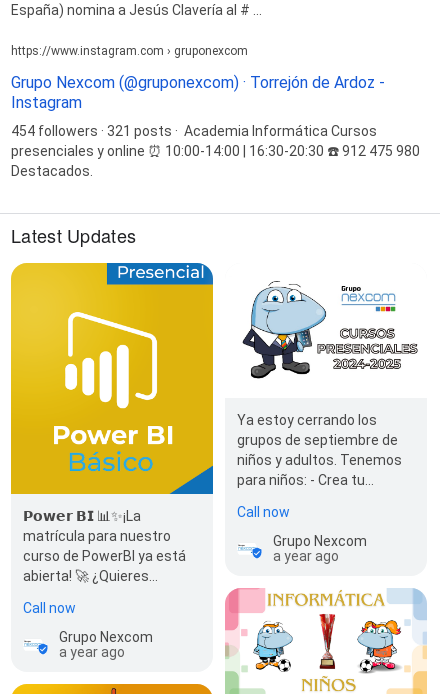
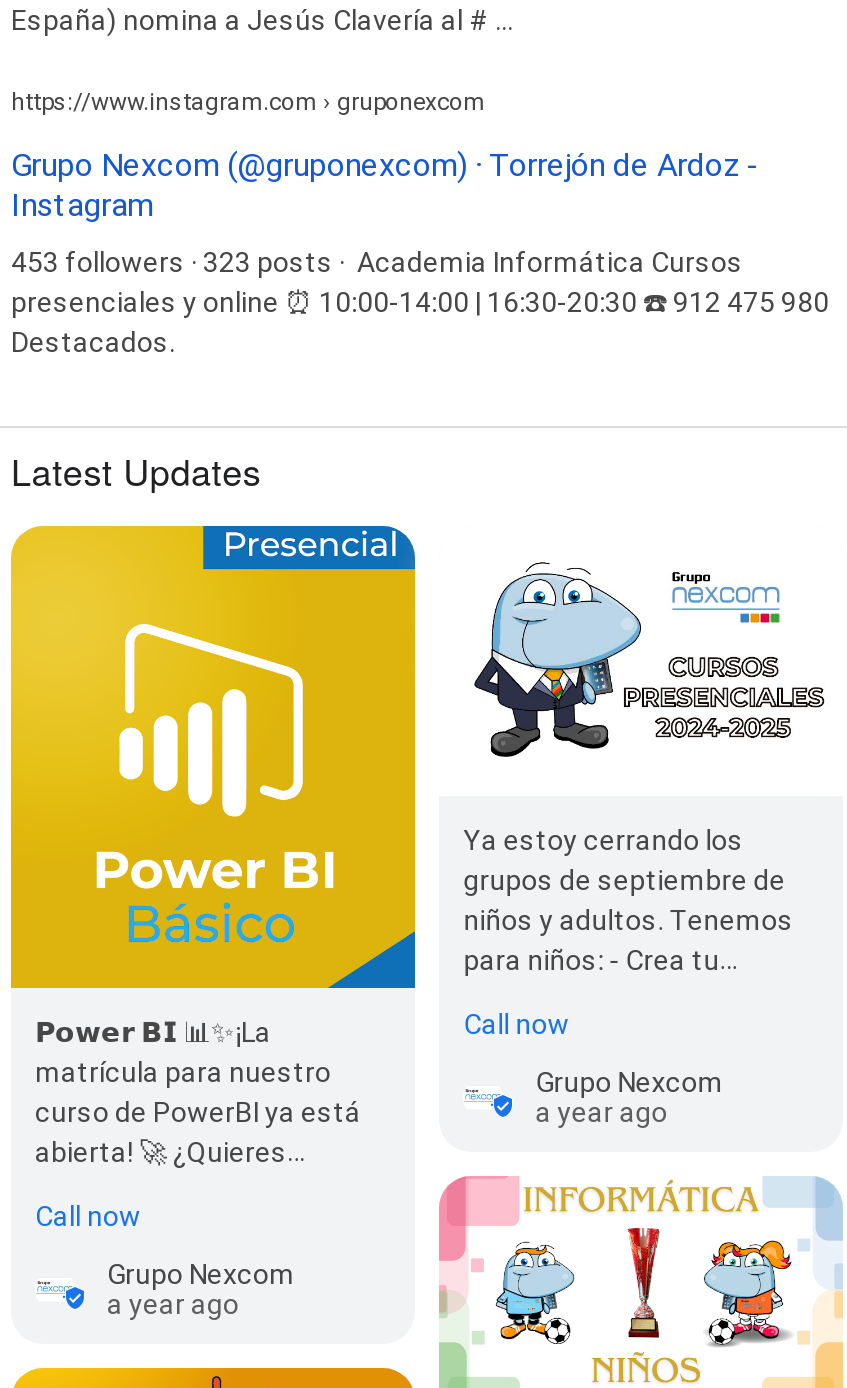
[11,123,377,139] 454 followers · 321 posts · ‍ Academia Informática Cursos -> [11,246,743,278] 453 followers · 323 posts · ‍ Academia Informática Cursos

